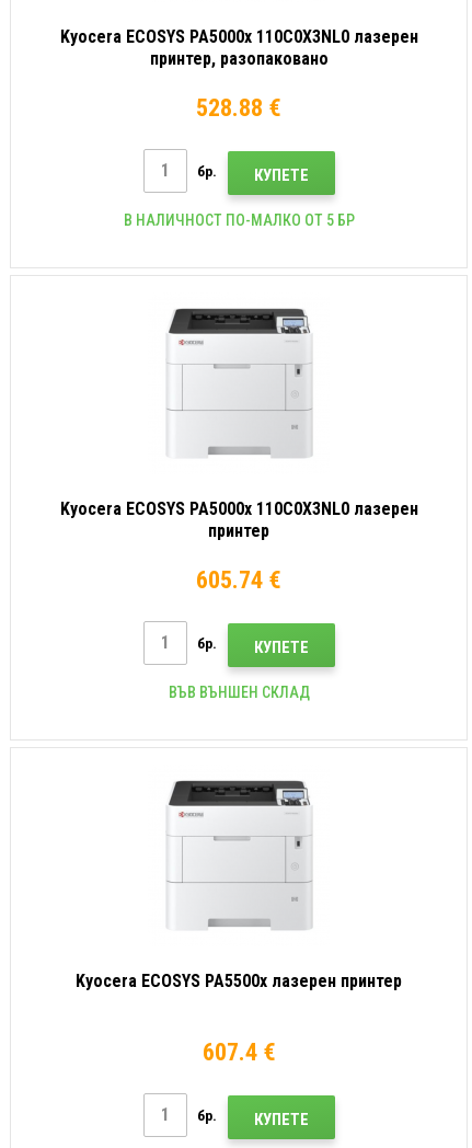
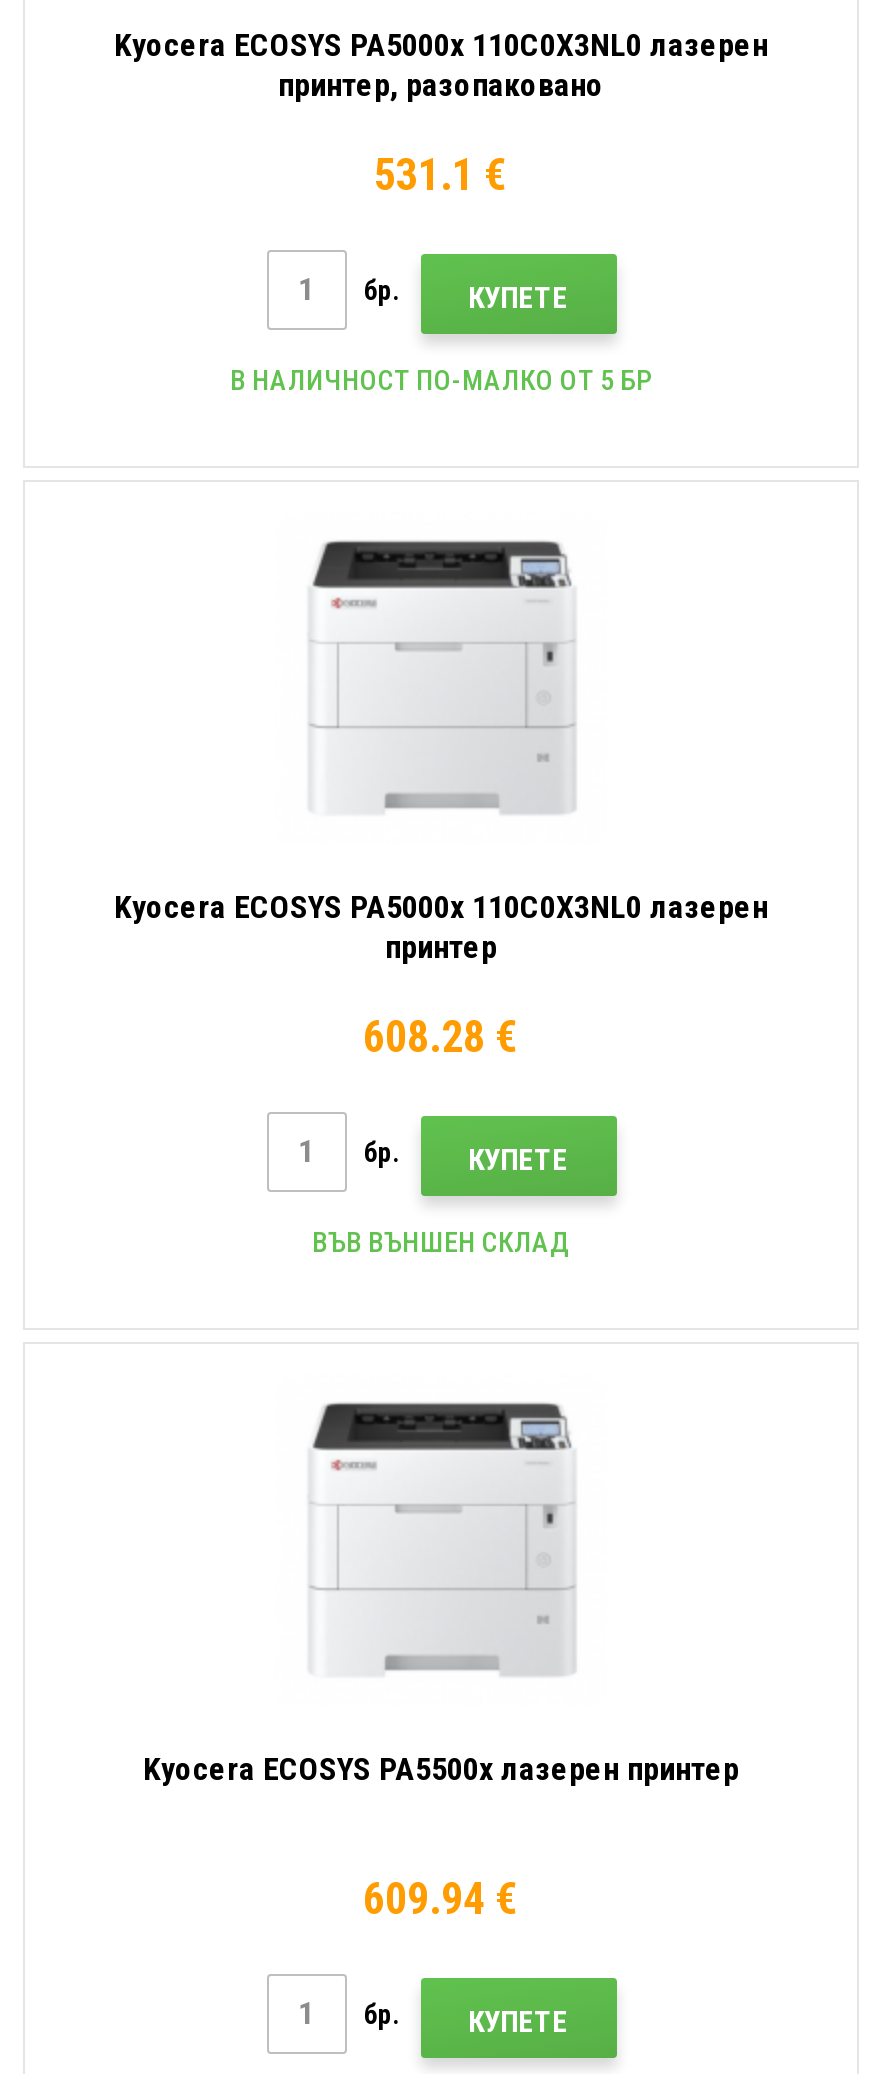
[196,94,281,121] 528.88 € -> [374,150,508,200] 531.1 €
[196,566,281,593] 605.74 € -> [363,1012,519,1062] 608.28 €
[202,1038,275,1066] 607.4 € -> [363,1874,519,1924] 609.94 €

